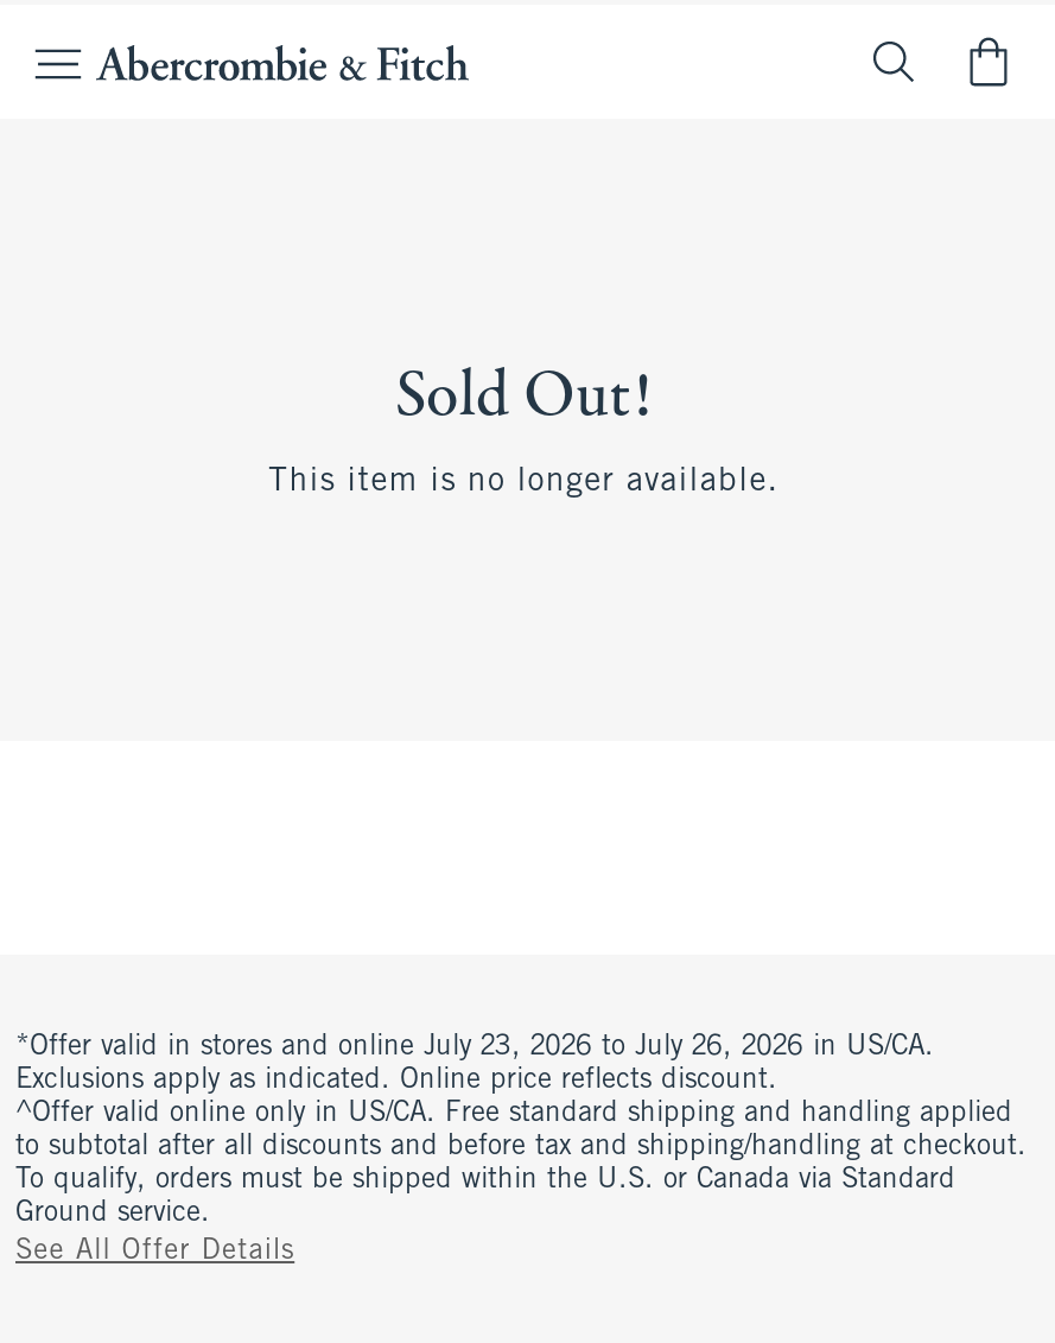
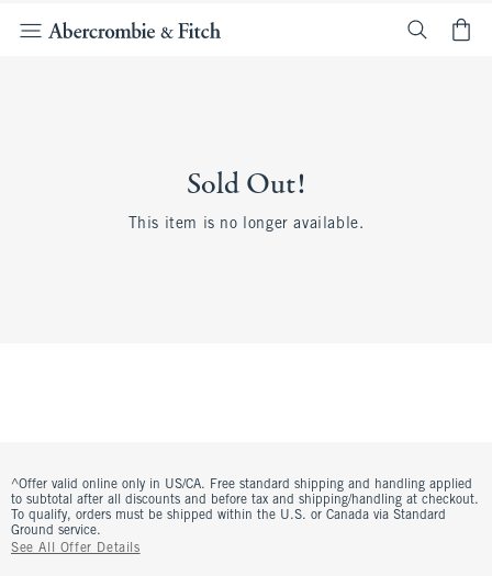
[15,1033,934,1095] *Offer valid in stores and online July 23, 2026 to July 26, 2026 in US/CA. | Exclusions apply as indicated. Online price reflects discount. -> none

